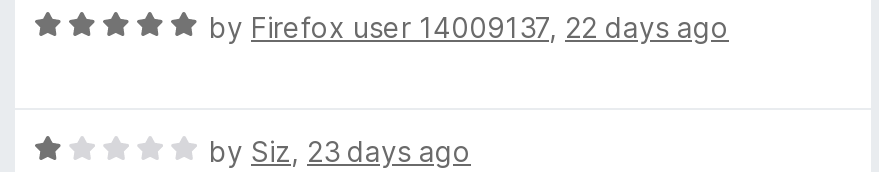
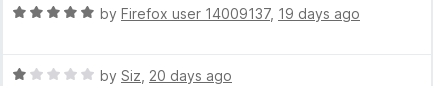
[209,10,729,44] by Firefox user 14009137, 22 days ago -> [100,5,360,22] by Firefox user 14009137, 19 days ago
[209,134,471,168] by Siz, 23 days ago -> [100,67,232,84] by Siz, 20 days ago

